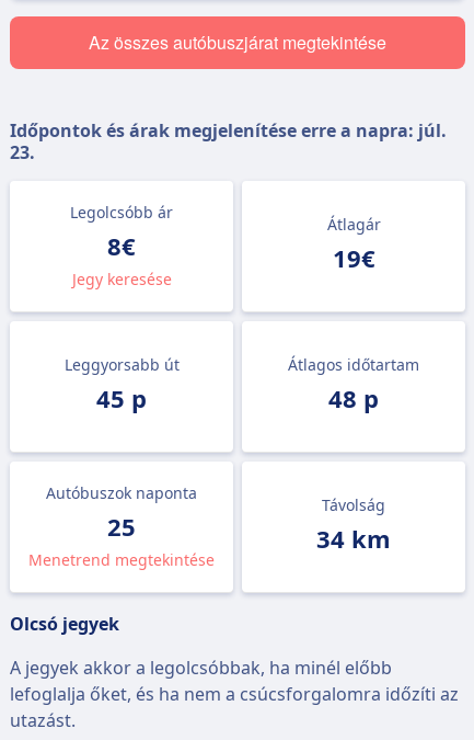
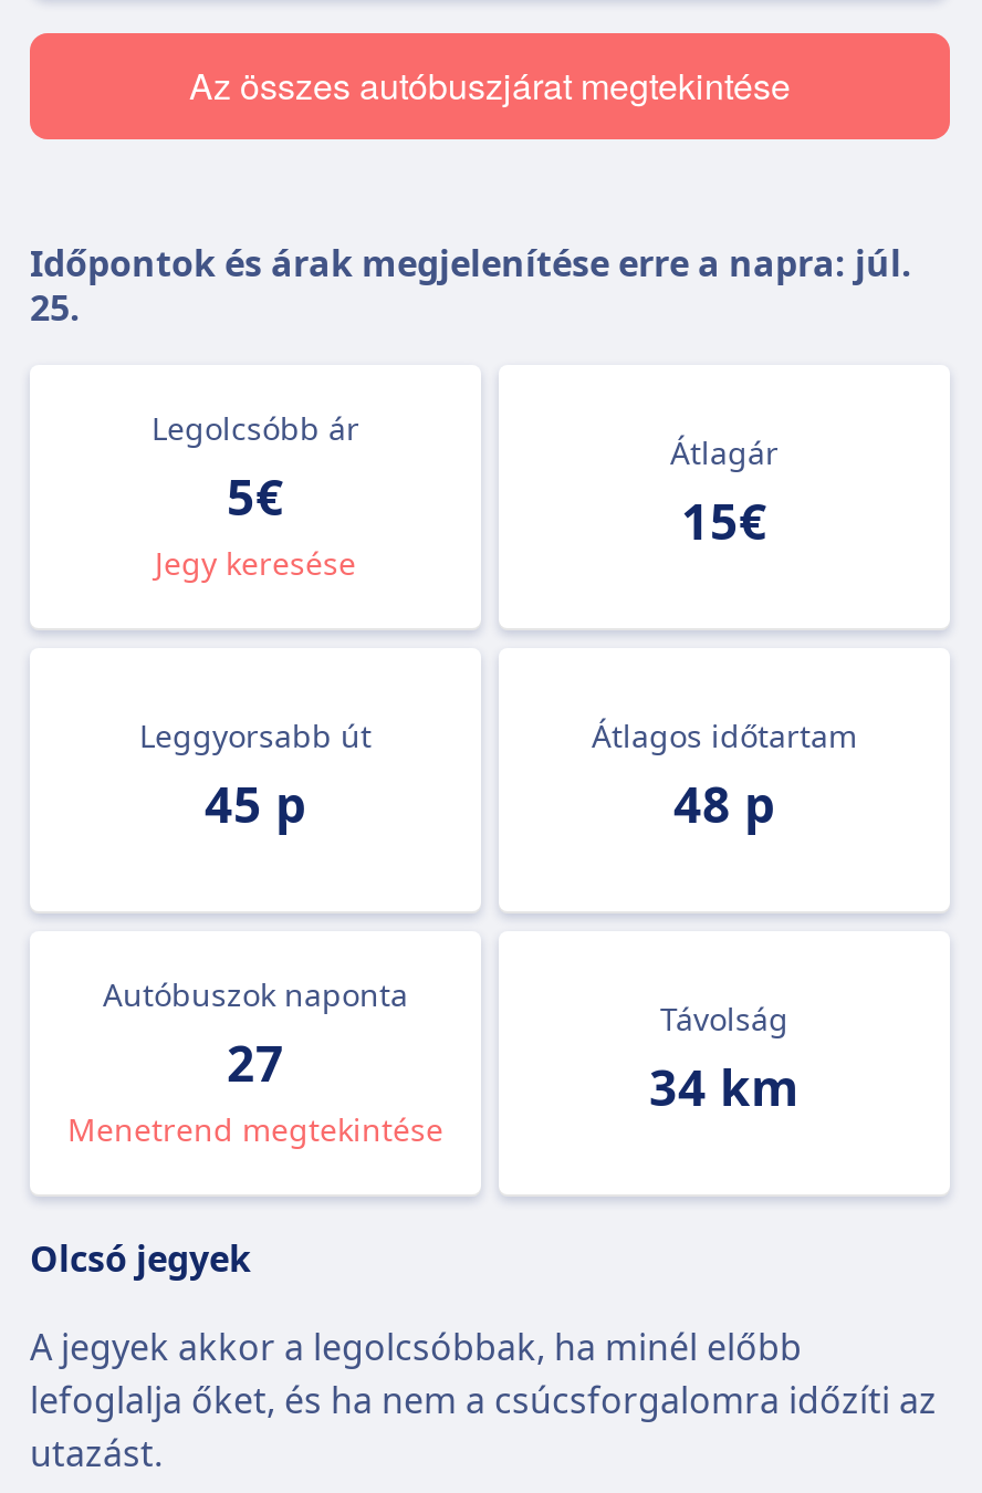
[10,140,35,164] 23. -> [30,283,81,332] 25.
[107,229,136,262] 8€ -> [227,462,284,529] 5€
[332,241,375,274] 19€ -> [681,487,767,553] 15€
[107,510,136,543] 25 -> [227,1029,284,1095] 27

